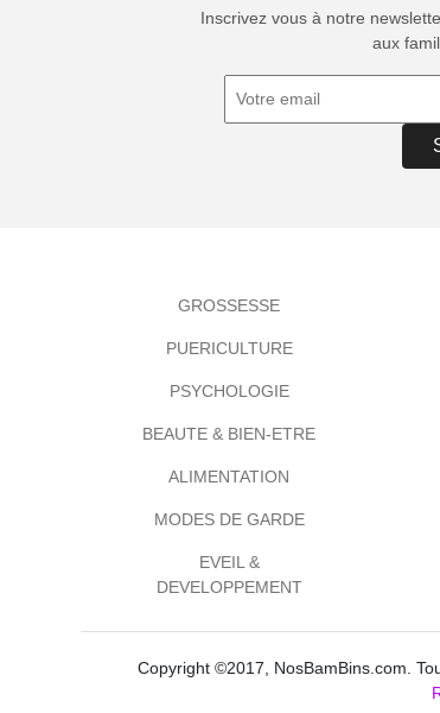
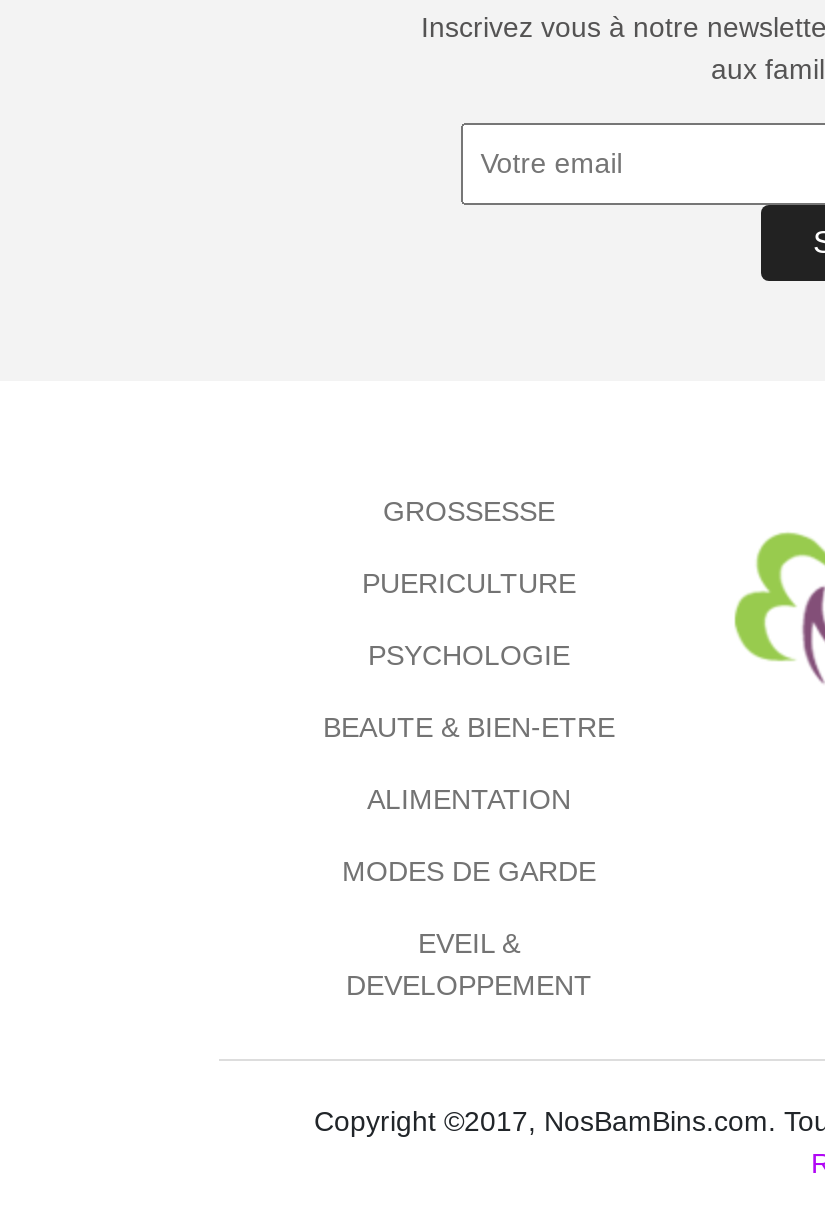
none -> [733,531,819,685] [image]

